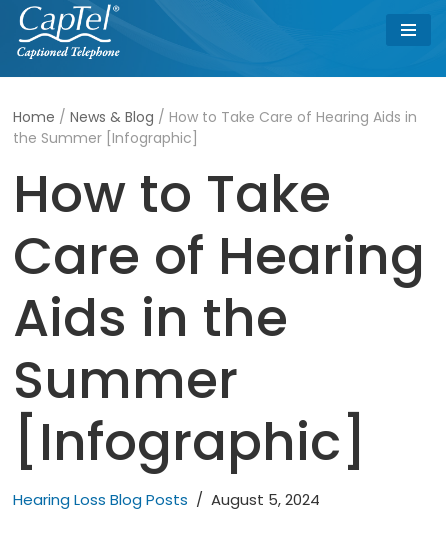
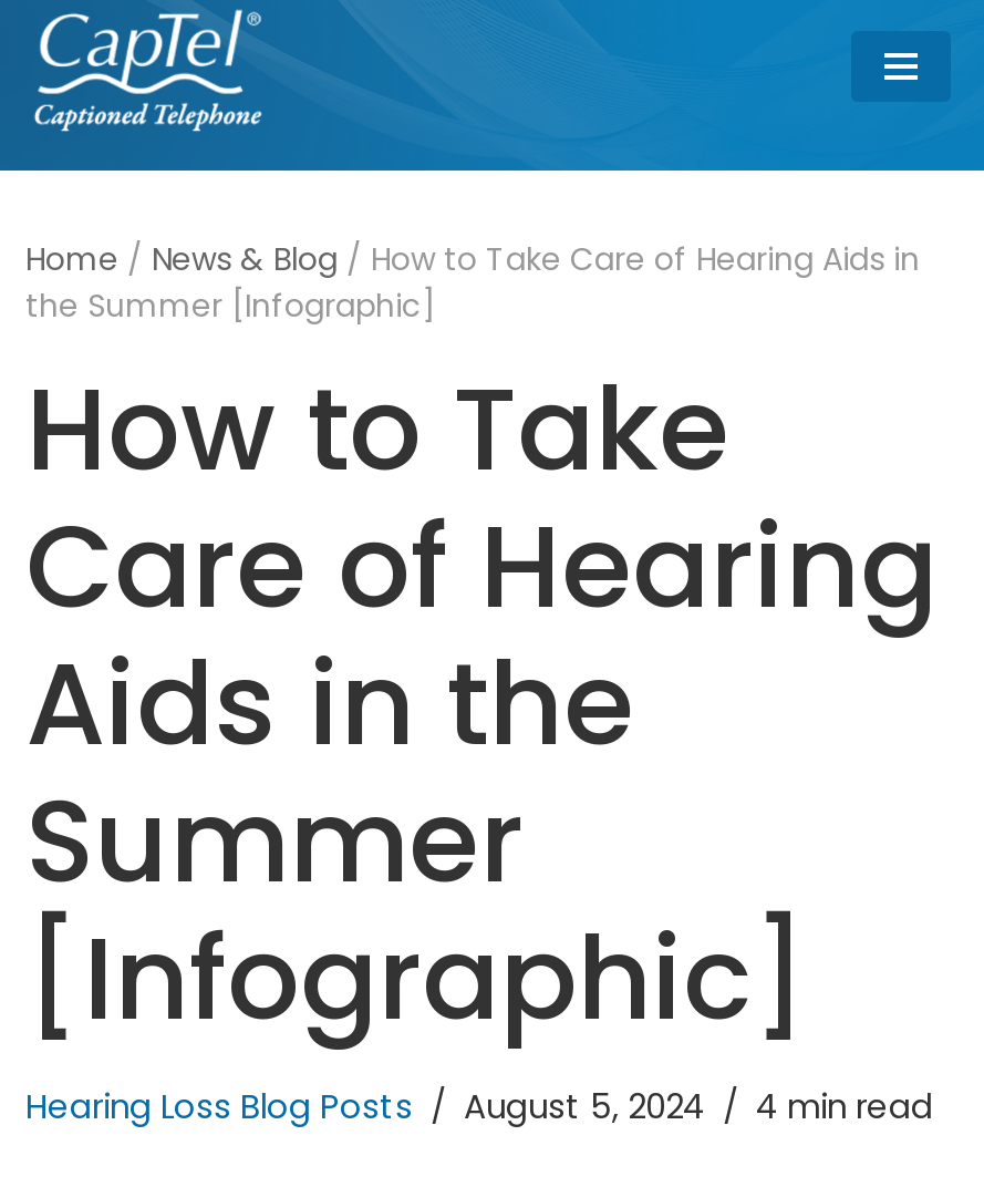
none -> [756,1083,933,1130] 4 min read

